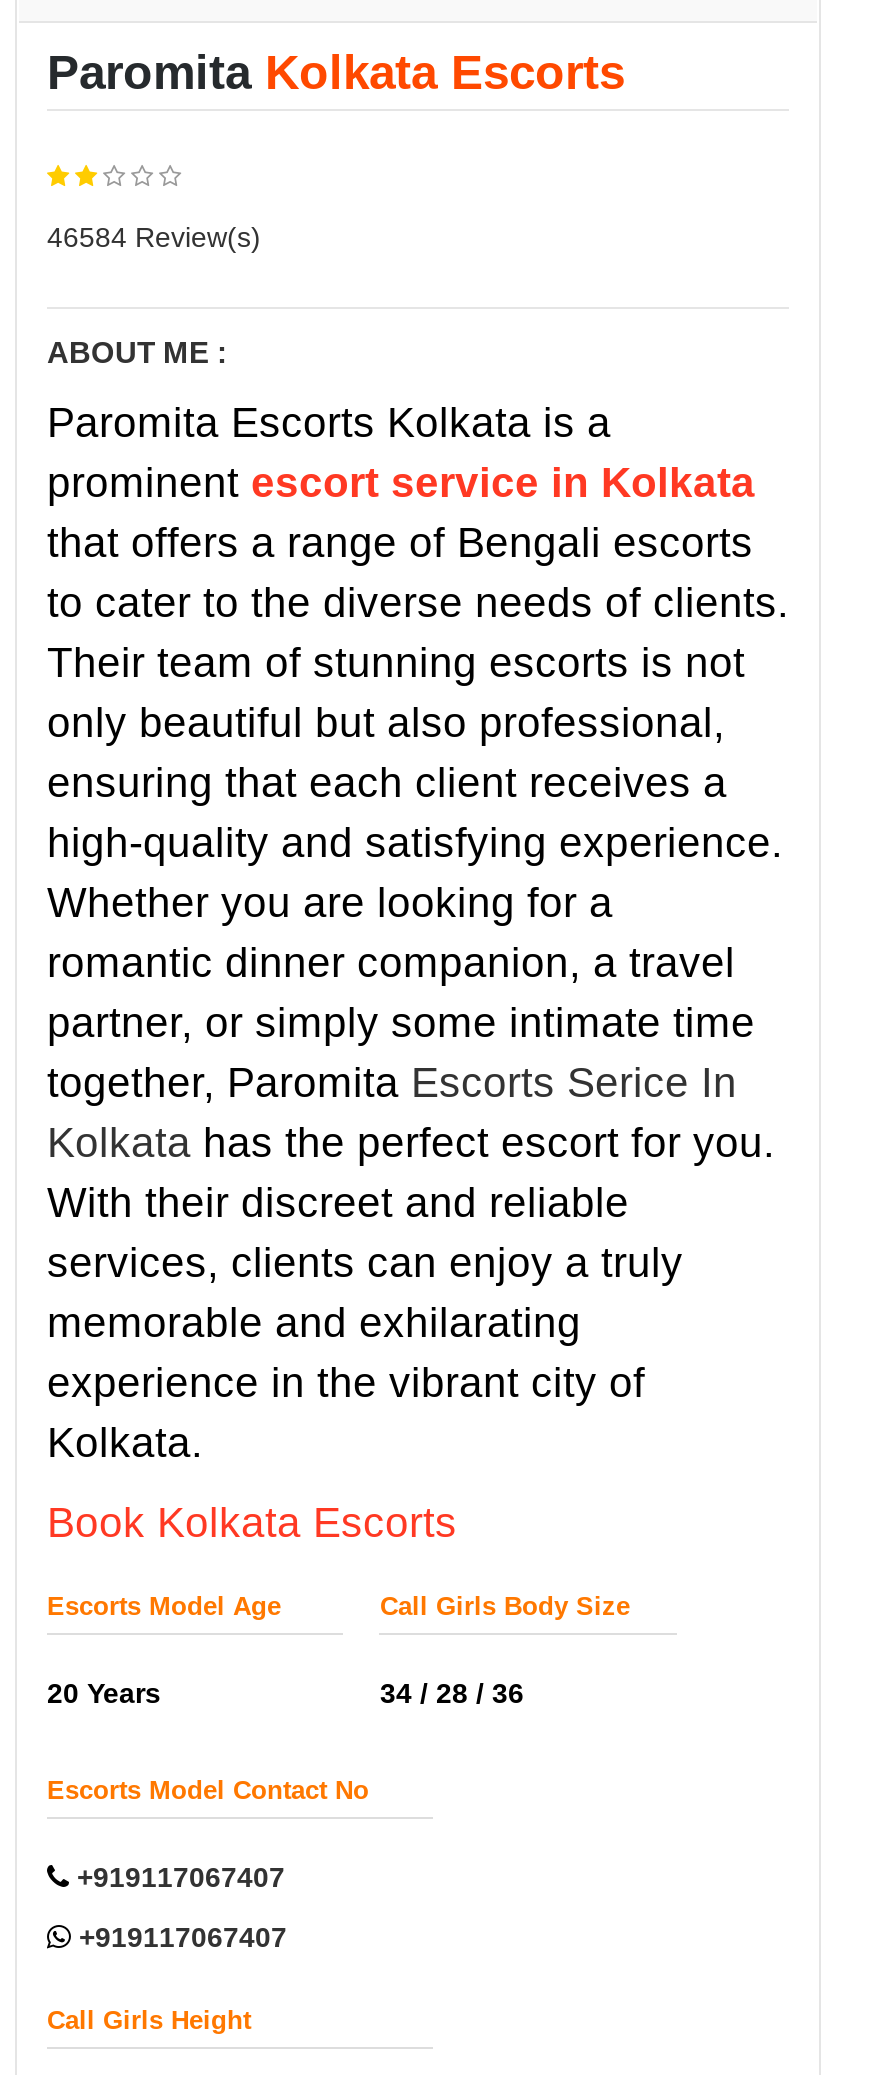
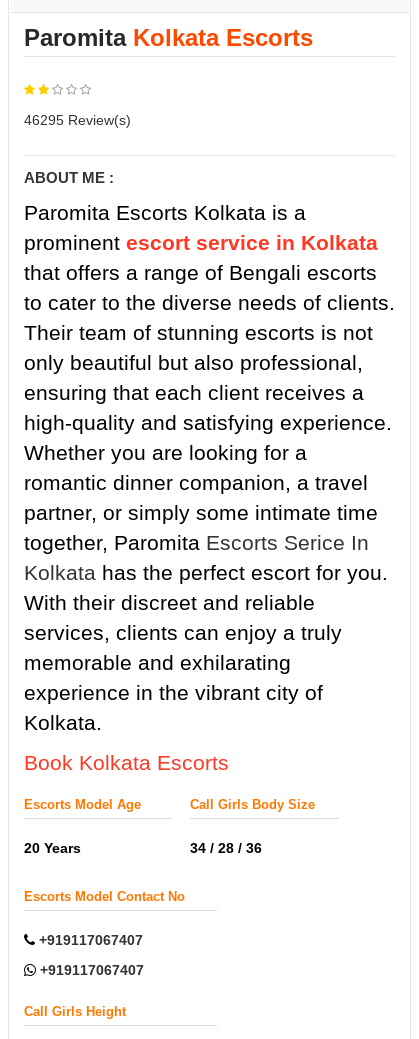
[47,221,261,253] 46584 Review(s) -> [24,112,131,128] 46295 Review(s)

